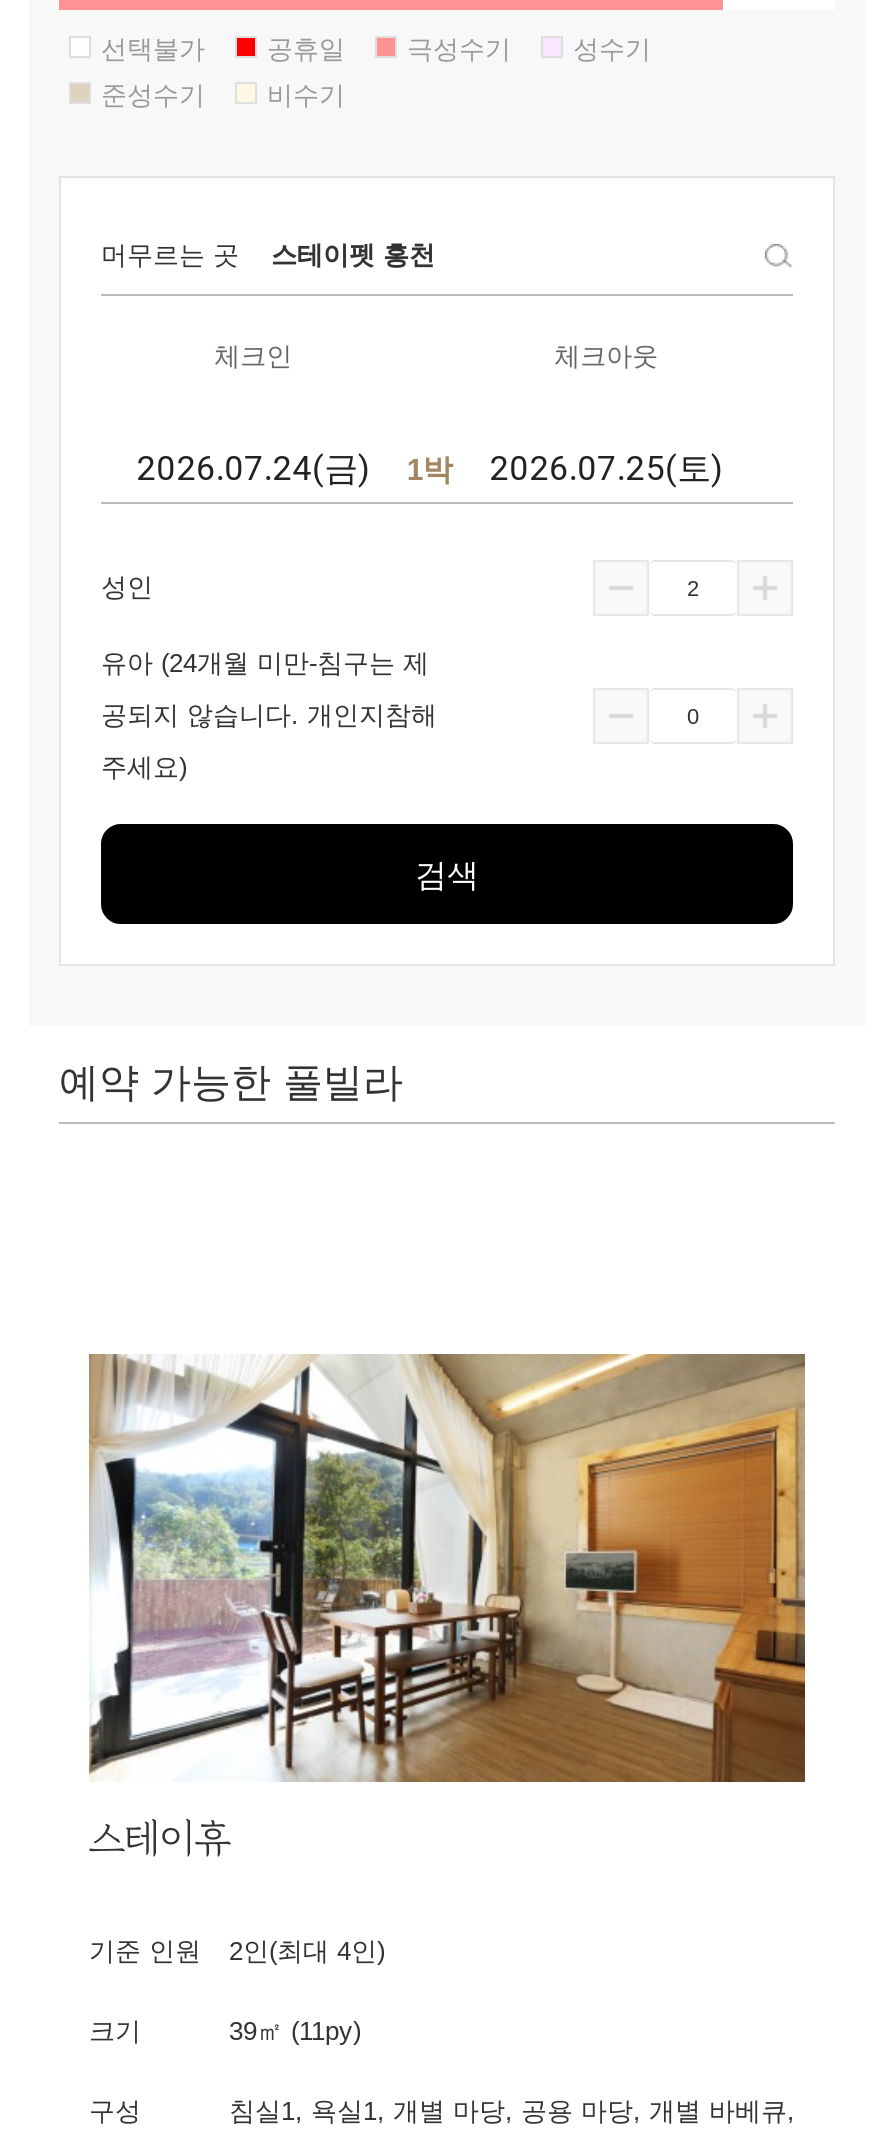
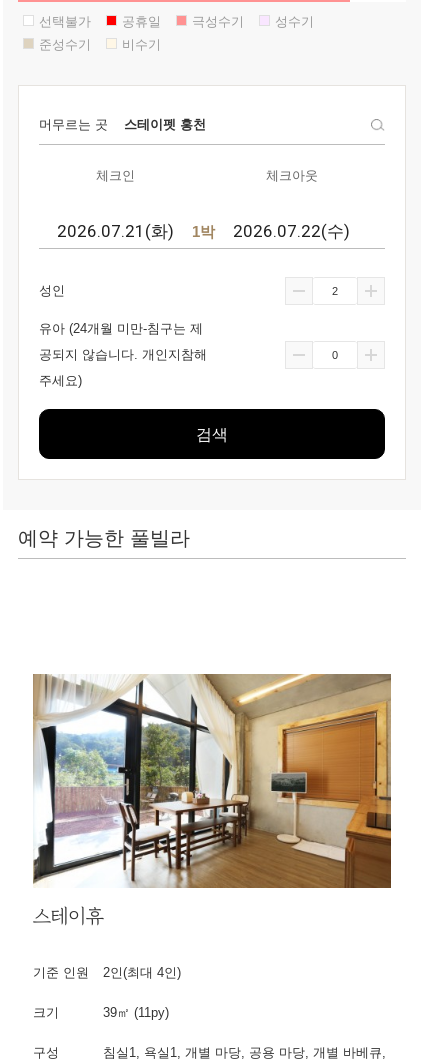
[136,448,370,488] 2026.07.24(금) -> [57,221,174,241] 2026.07.21(화)
[489,448,723,488] 2026.07.25(토) -> [233,221,350,241] 2026.07.22(수)

